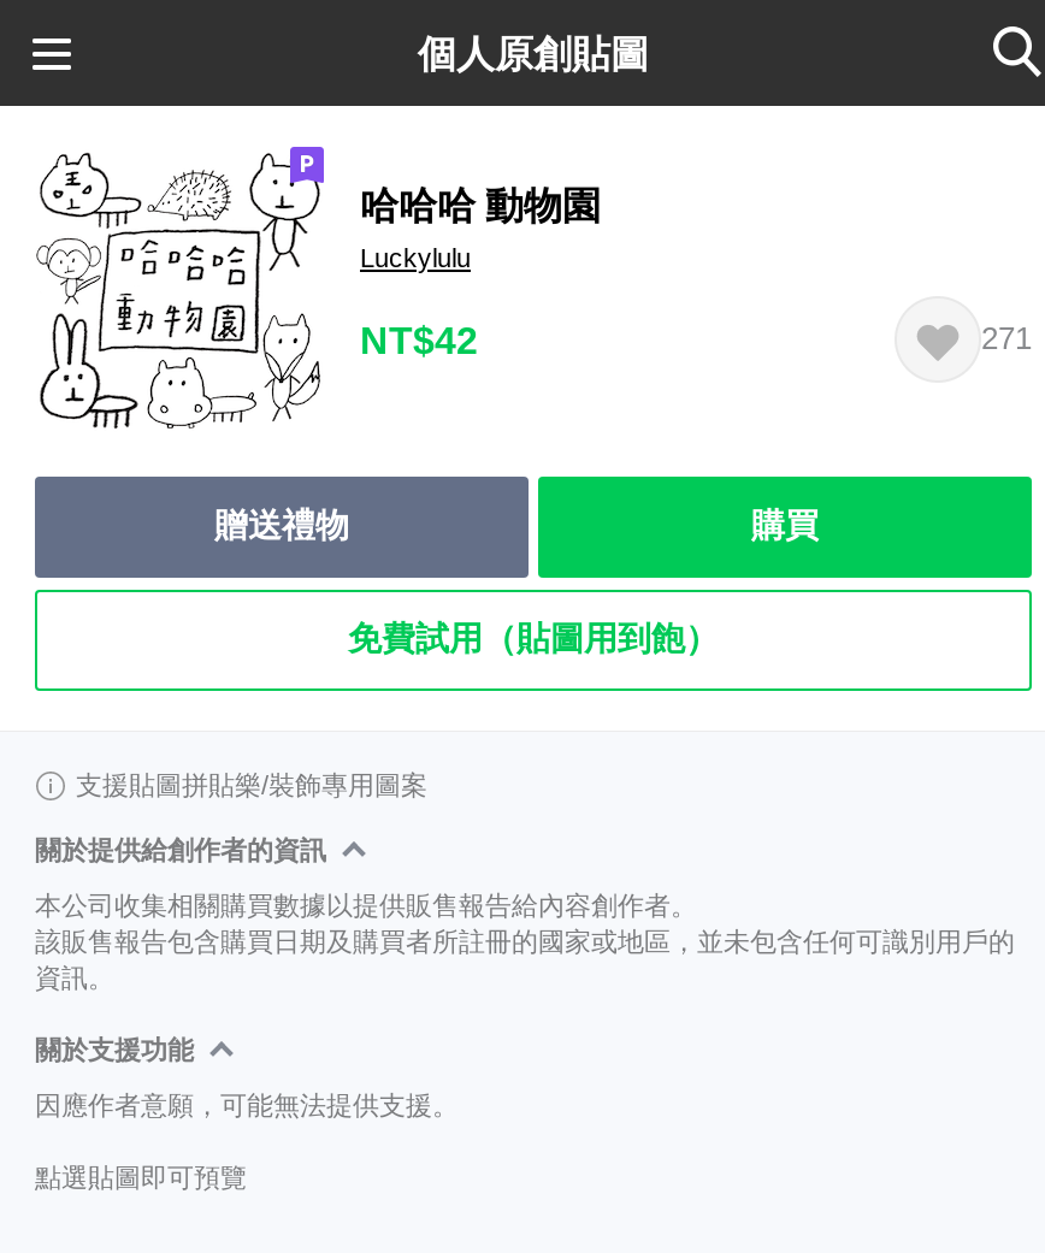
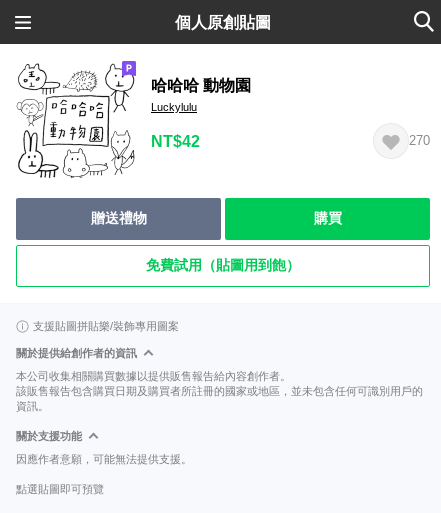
[981,320,1032,356] 271 -> [409,133,430,148] 270

